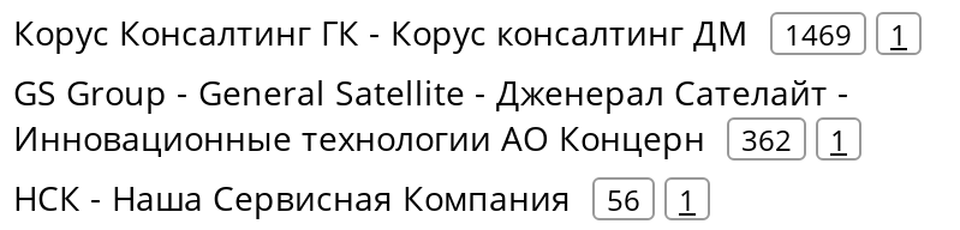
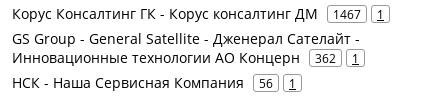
[13,10,907,55] Корус Консалтинг ГК - Корус консалтинг ДМ 1469 1 -> [12,4,384,23] Корус Консалтинг ГК - Корус консалтинг ДМ 1467 1

